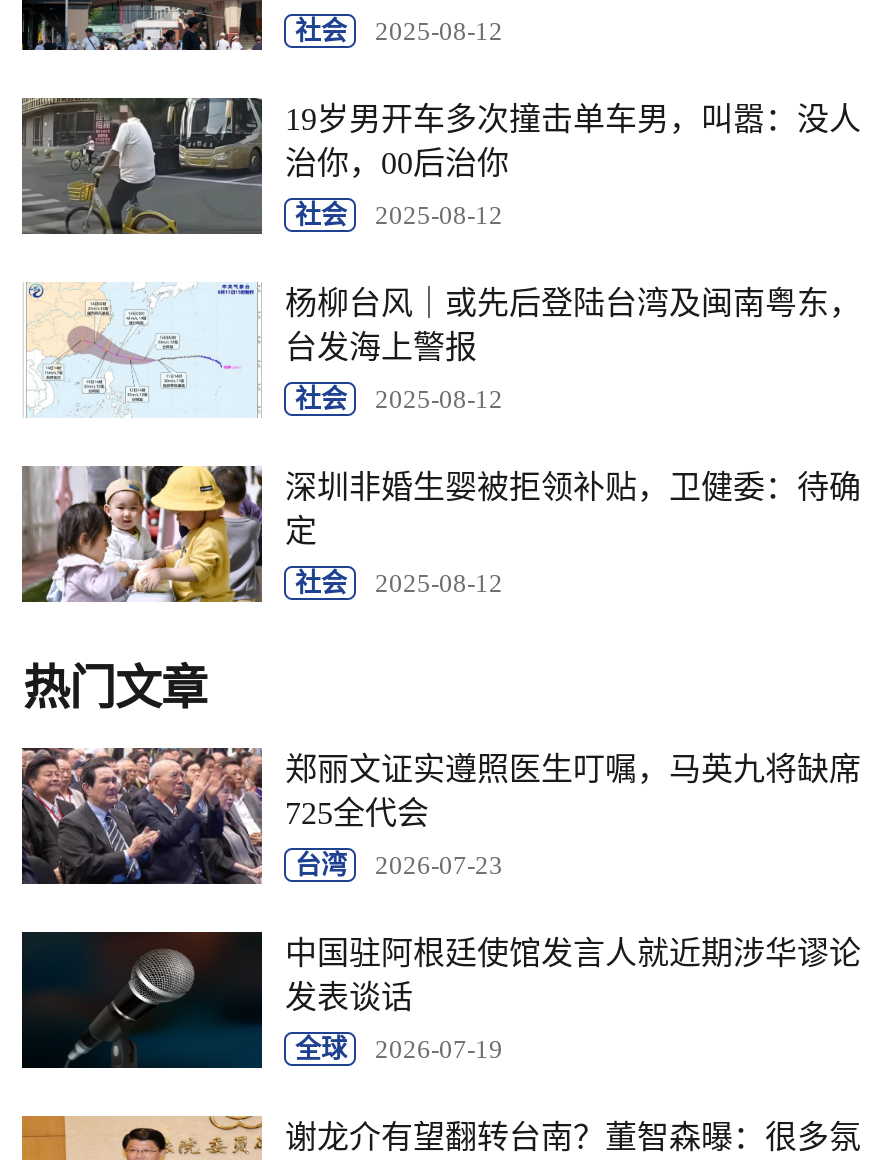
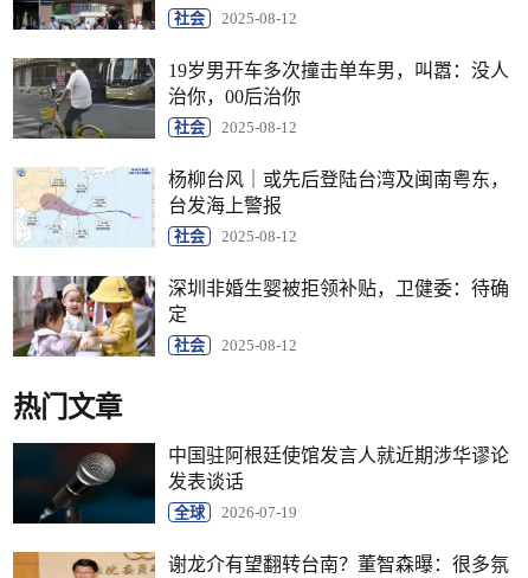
[20,746,861,886] [image] | 郑丽文证实遵照医生叮嘱，马英九将缺席 | 725全代会 | 台湾 | 2026-07-23 -> none

